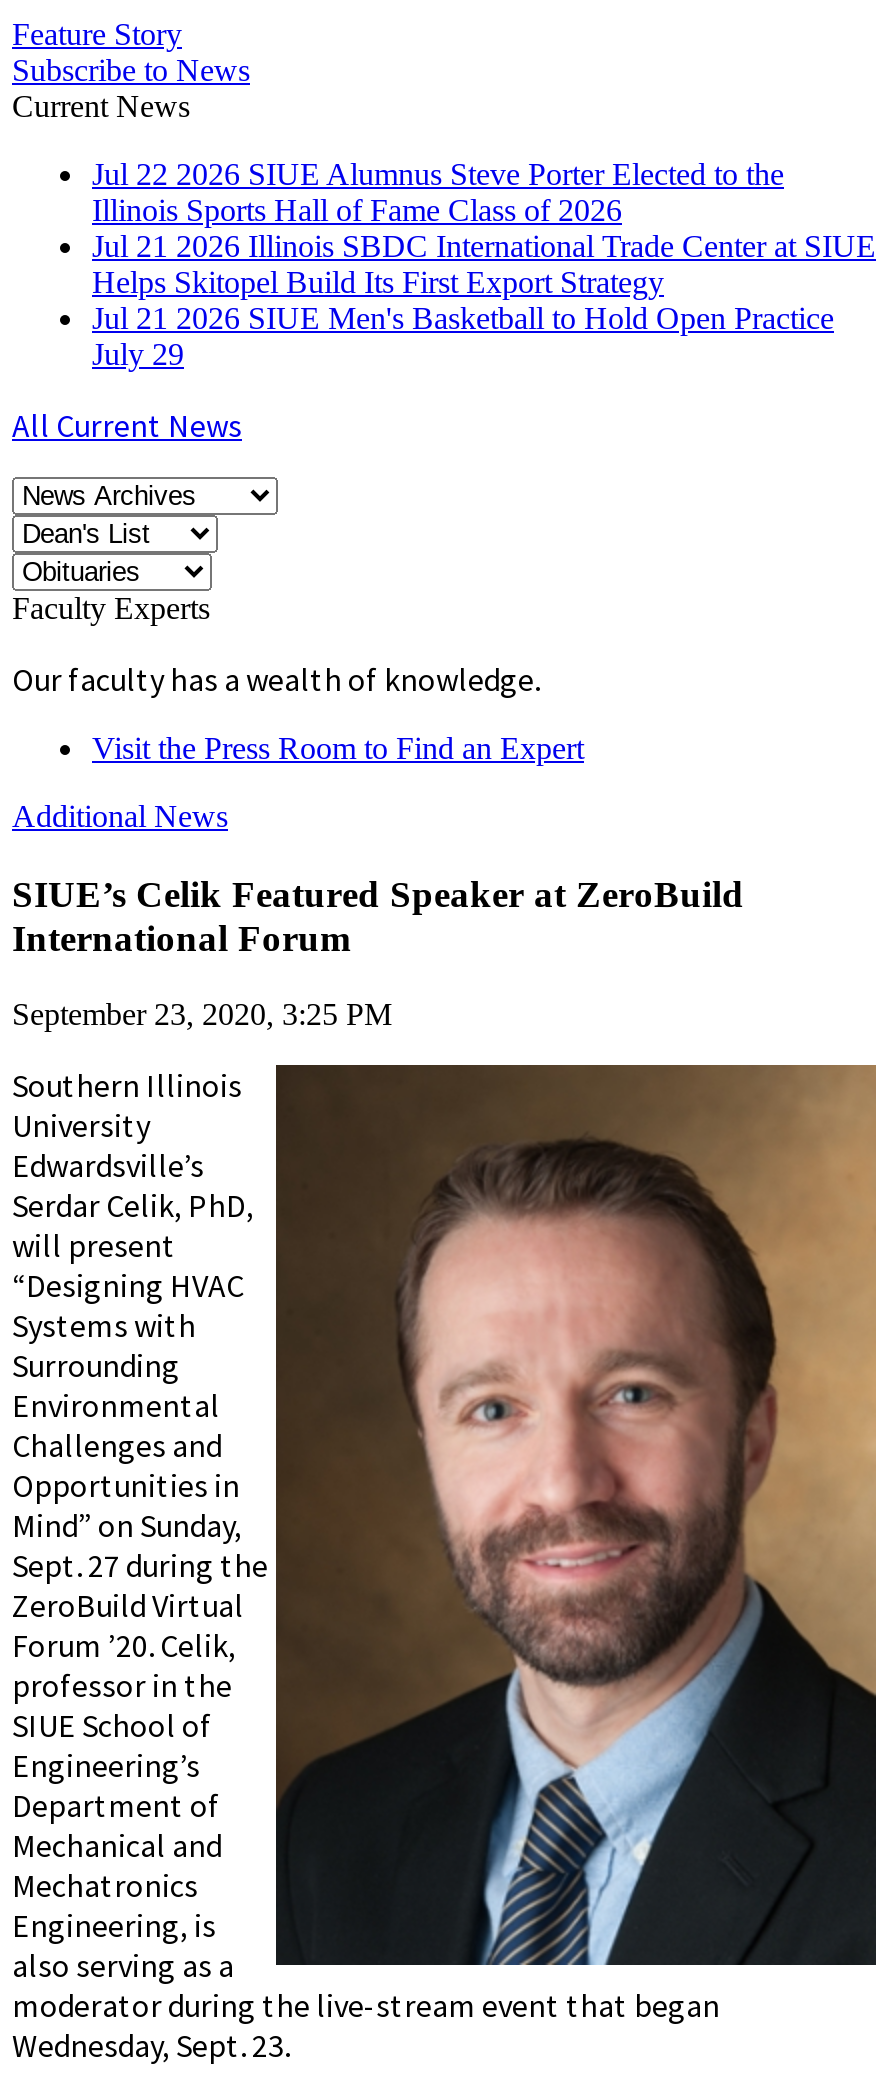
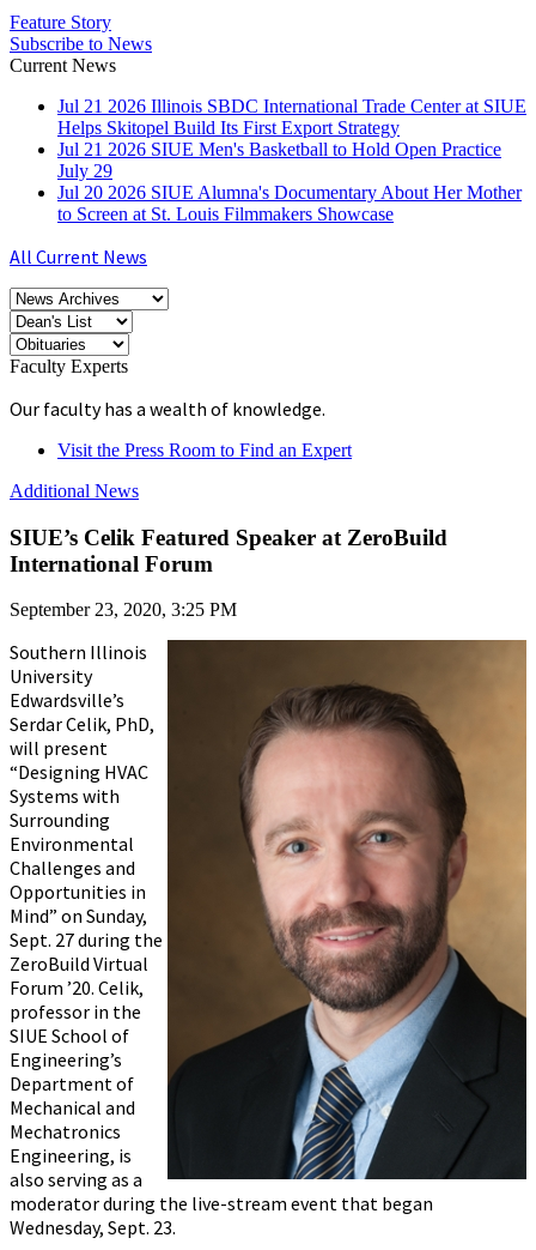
[92,157,784,227] Jul 22 2026 SIUE Alumnus Steve Porter Elected to the | Illinois Sports Hall of Fame Class of 2026 -> none
moved [92,229,876,371] -> [57,96,526,181]: Jul 21 2026 Illinois SBDC International Trade Center at SIUE | Helps Skitopel Build Its First Export Strategy | Jul 21 2026 SIUE Men's Basketball to Hold Open Practice | July 29
none -> [57,182,522,224] Jul 20 2026 SIUE Alumna's Documentary About Her Mother | to Screen at St. Louis Filmmakers Showcase

